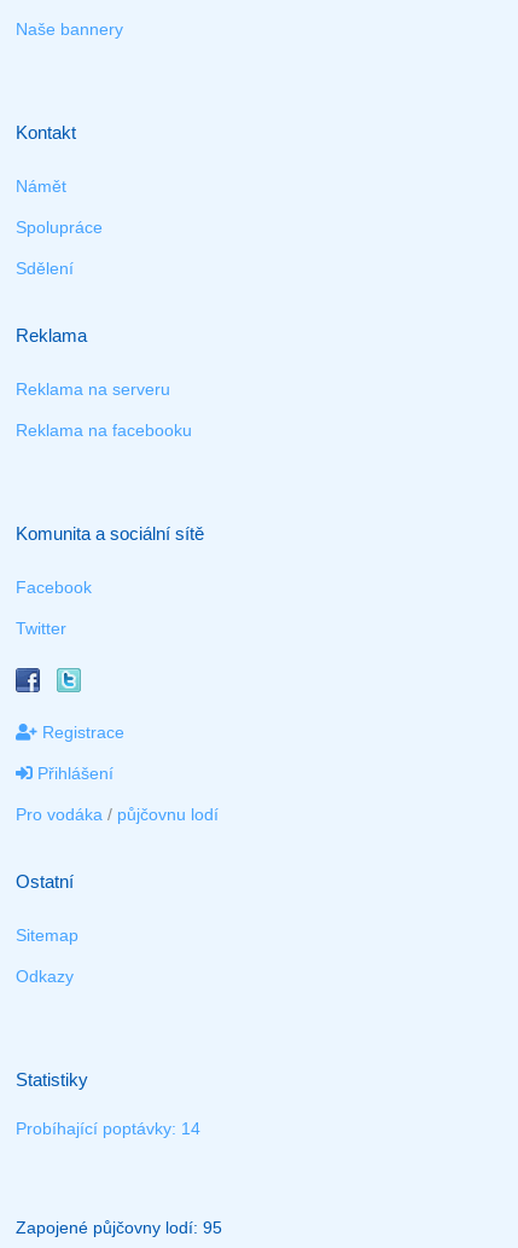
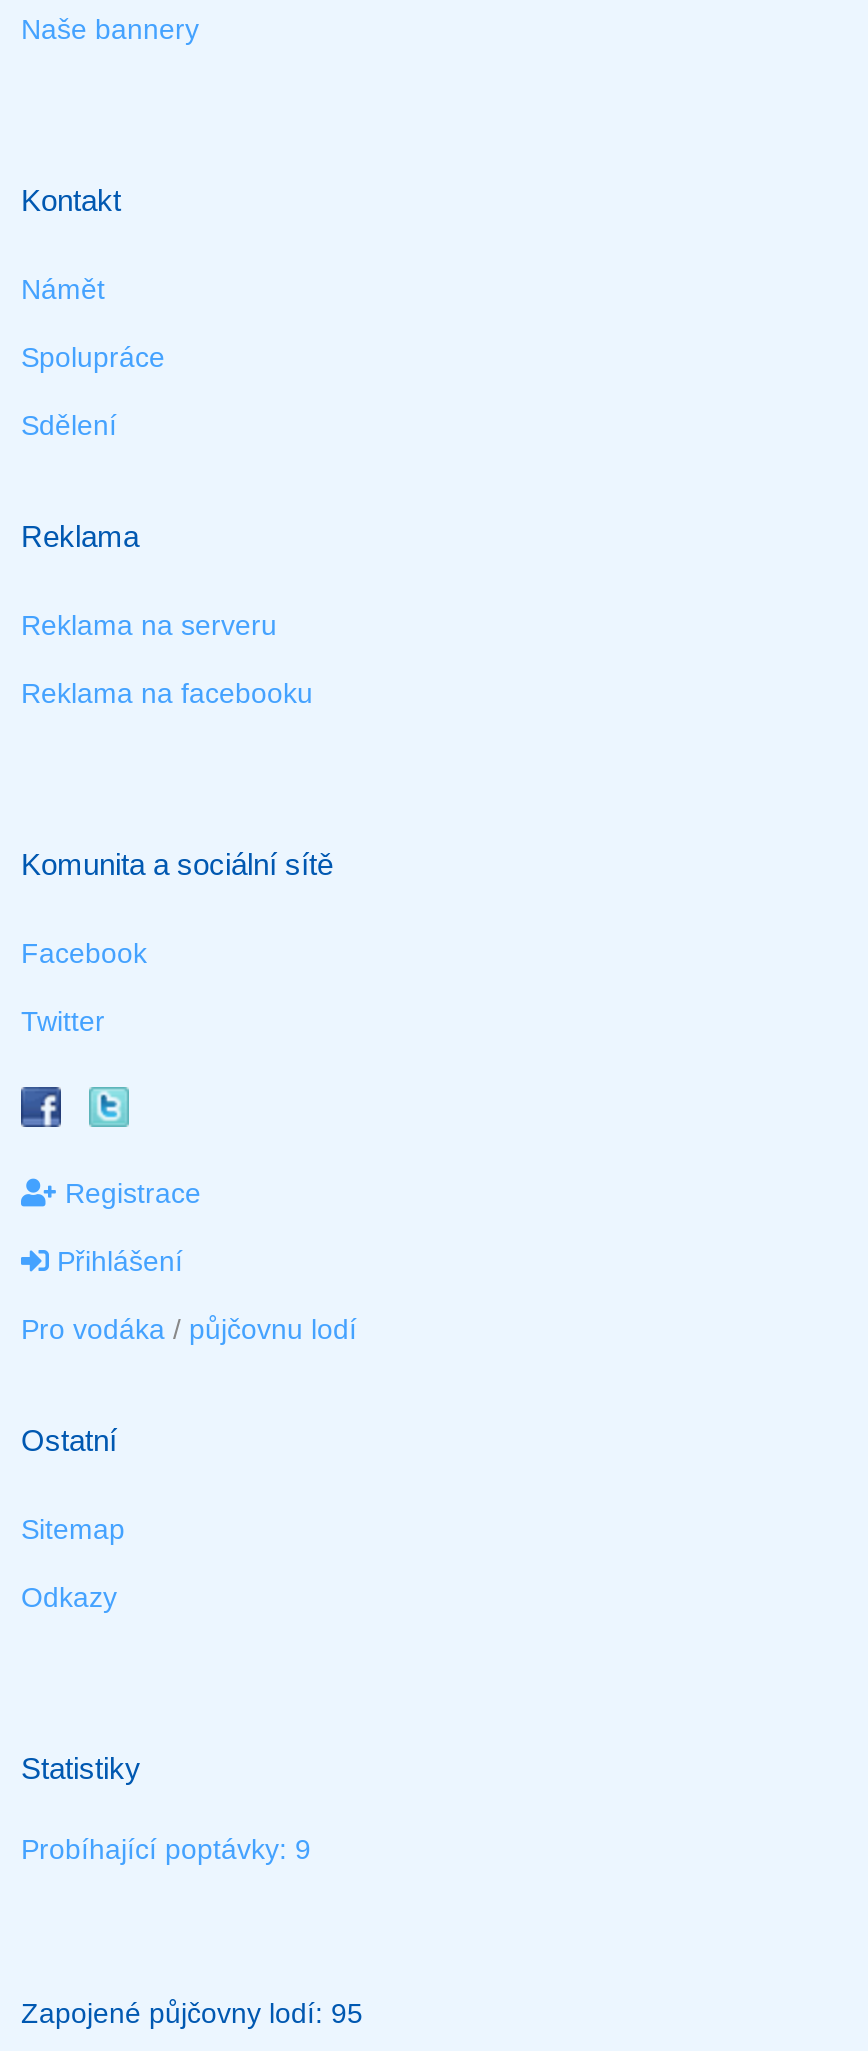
[16,1118,200,1138] Probíhající poptávky: 14 -> [21,1833,311,1865] Probíhající poptávky: 9

